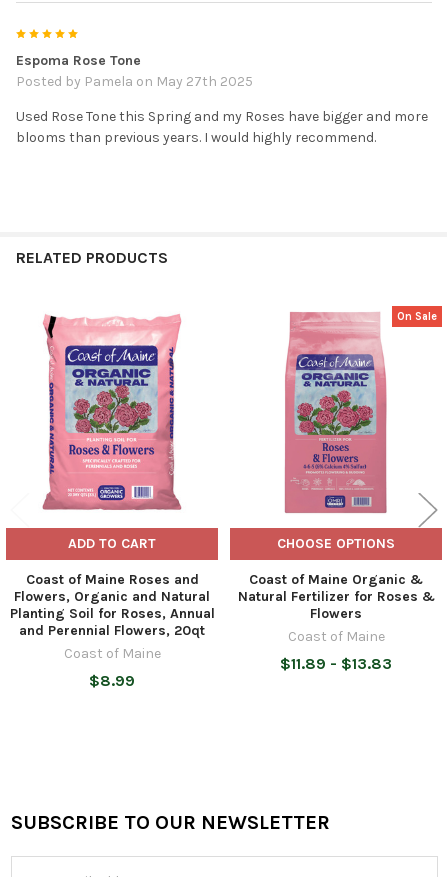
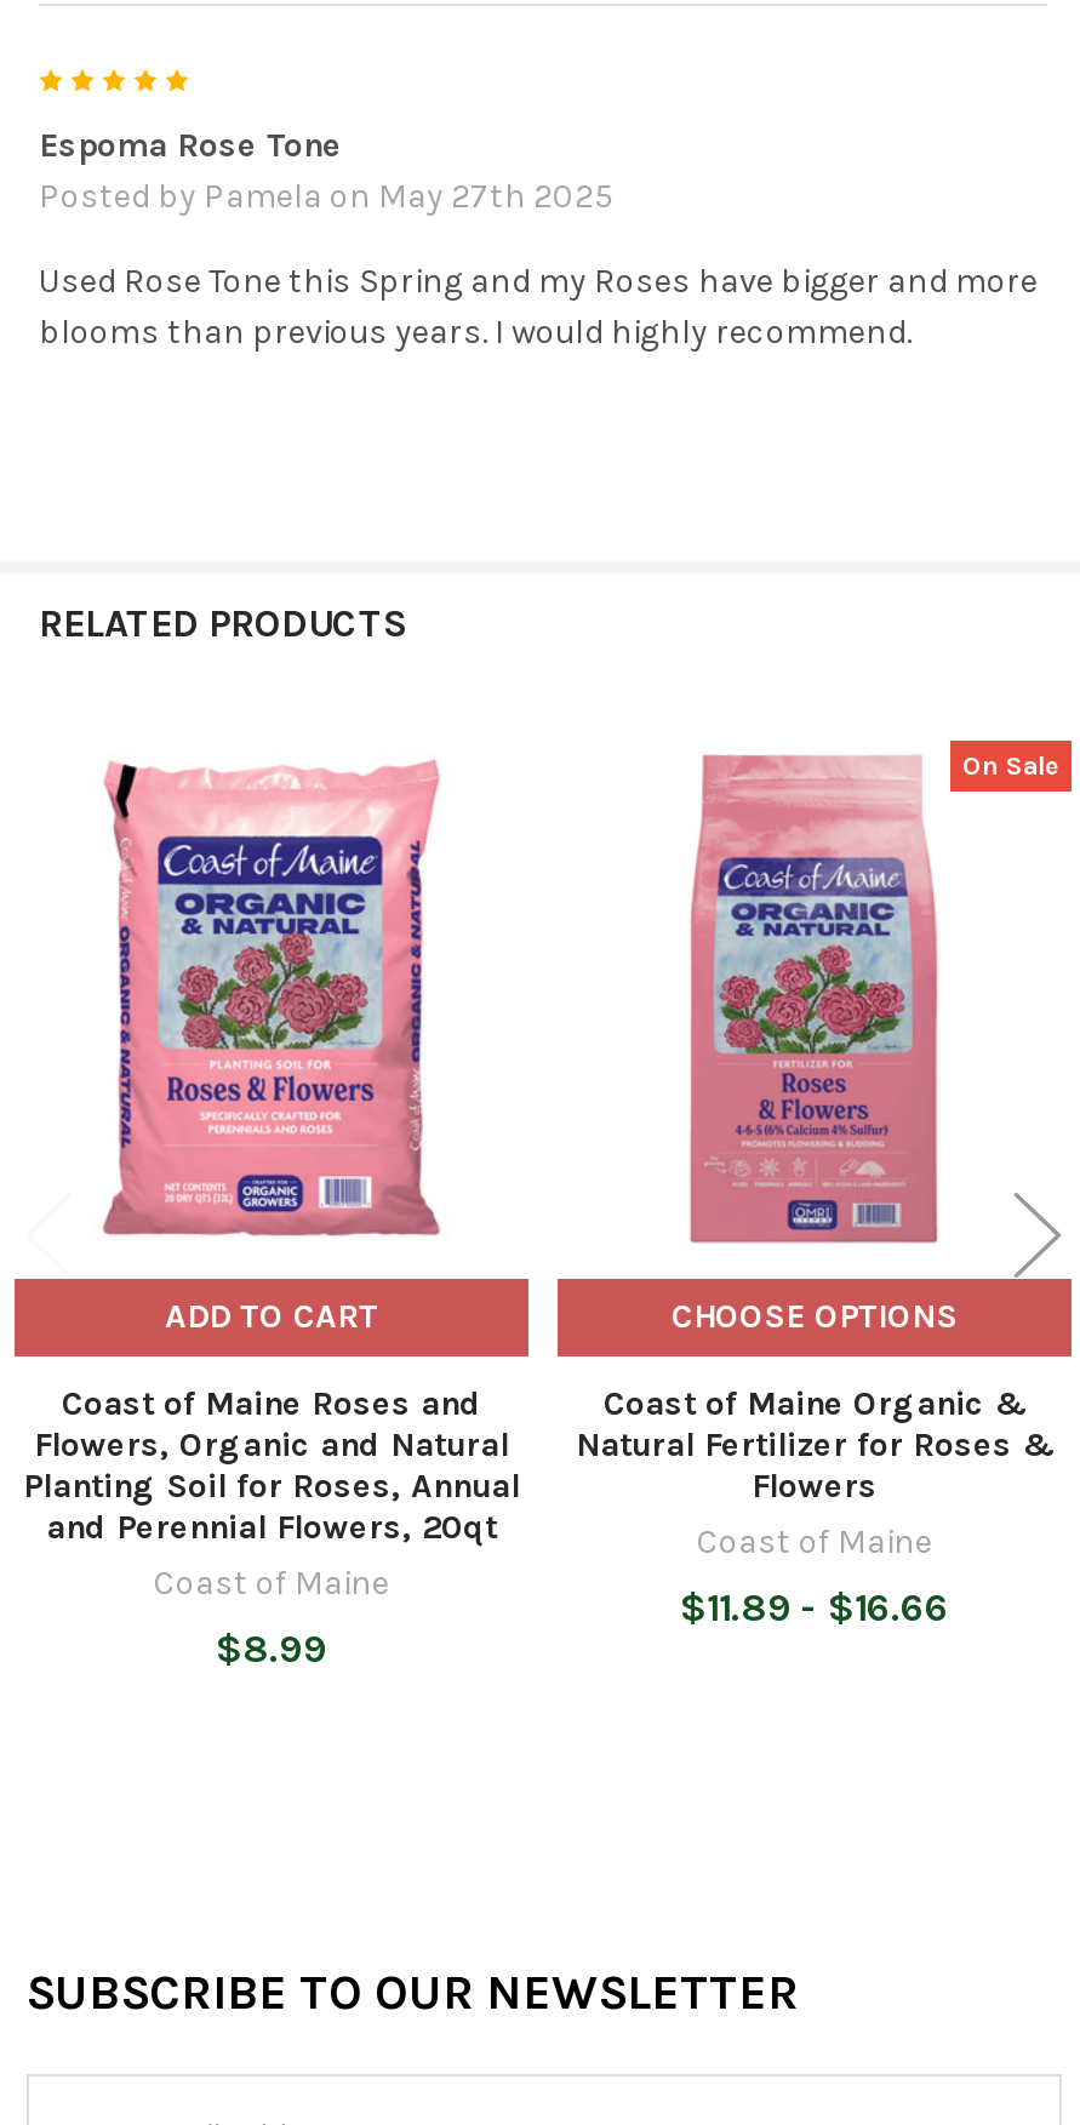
[280,654,392,673] $11.89 - $13.83 -> [680,1584,949,1630] $11.89 - $16.66

